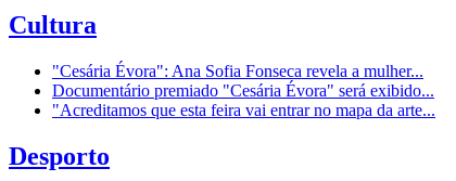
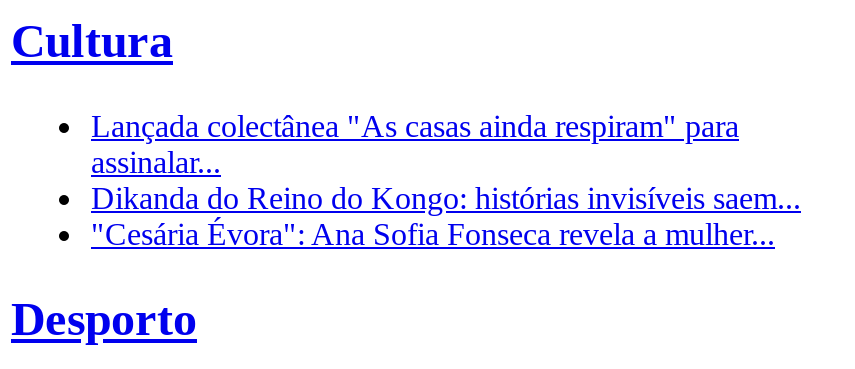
none -> [91,109,801,215] Lançada colectânea "As casas ainda respiram" para | assinalar... | Dikanda do Reino do Kongo: histórias invisíveis saem...
moved [52,62,423,80] -> [91,217,775,251]: "Cesária Évora": Ana Sofia Fonseca revela a mulher...
[52,81,435,119] Documentário premiado "Cesária Évora" será exibido... | "Acreditamos que esta feira vai entrar no mapa da arte... -> none

